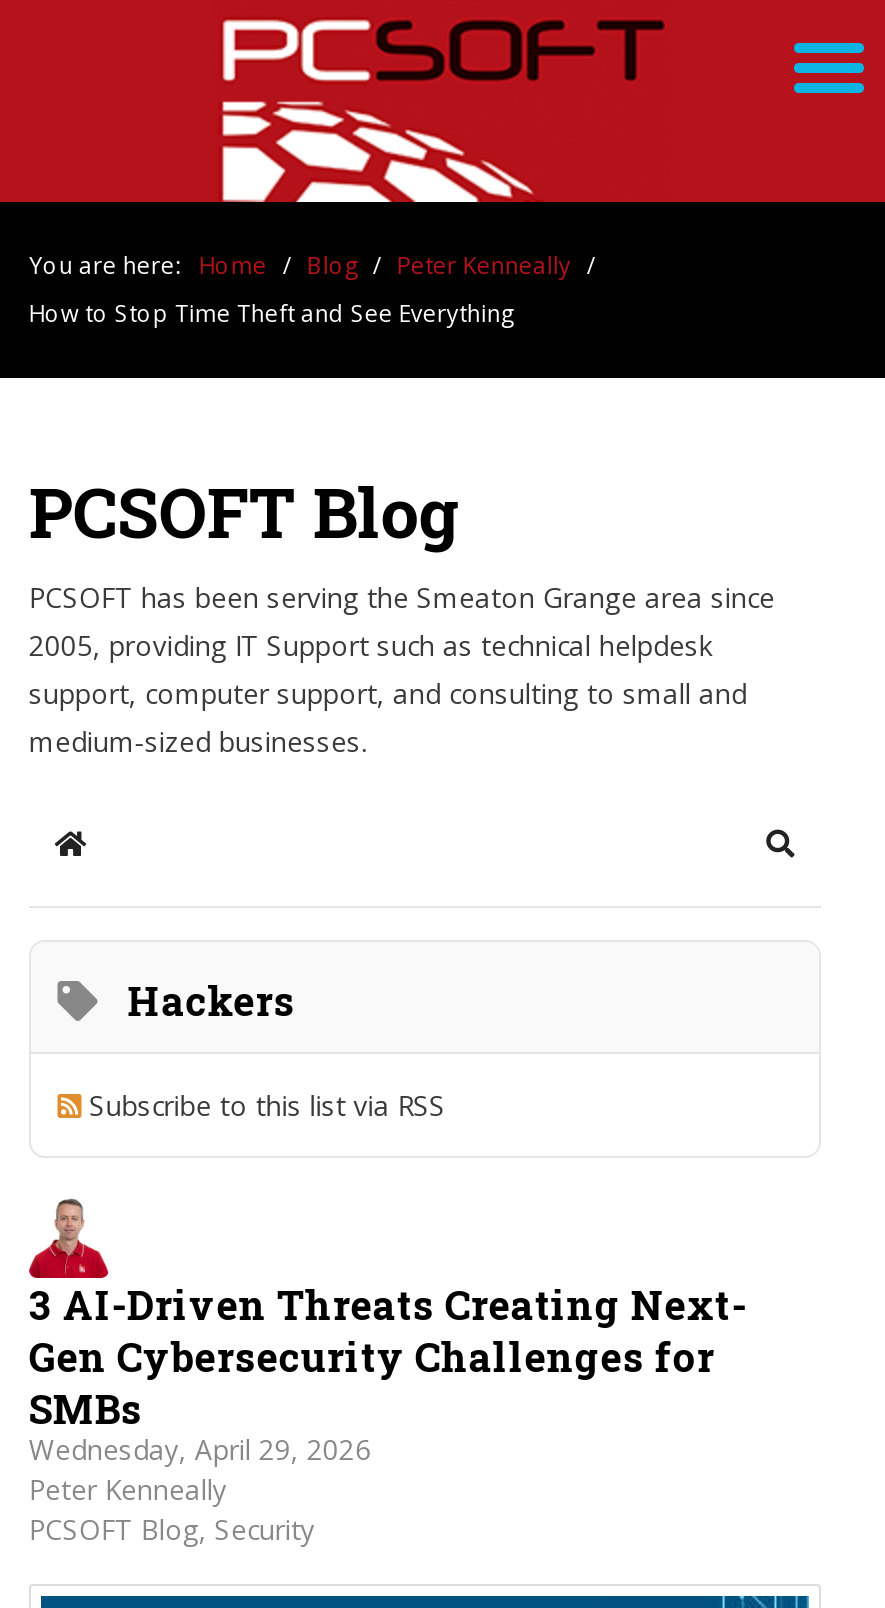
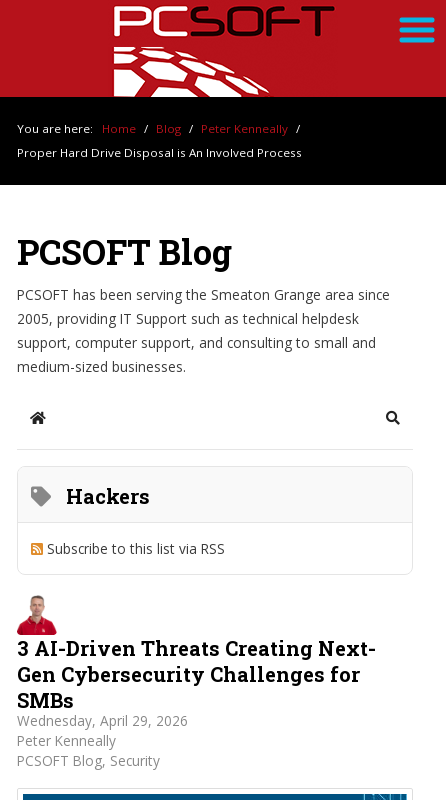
[29,298,513,328] How to Stop Time Theft and See Everything -> [17,145,302,160] Proper Hard Drive Disposal is An Involved Process

